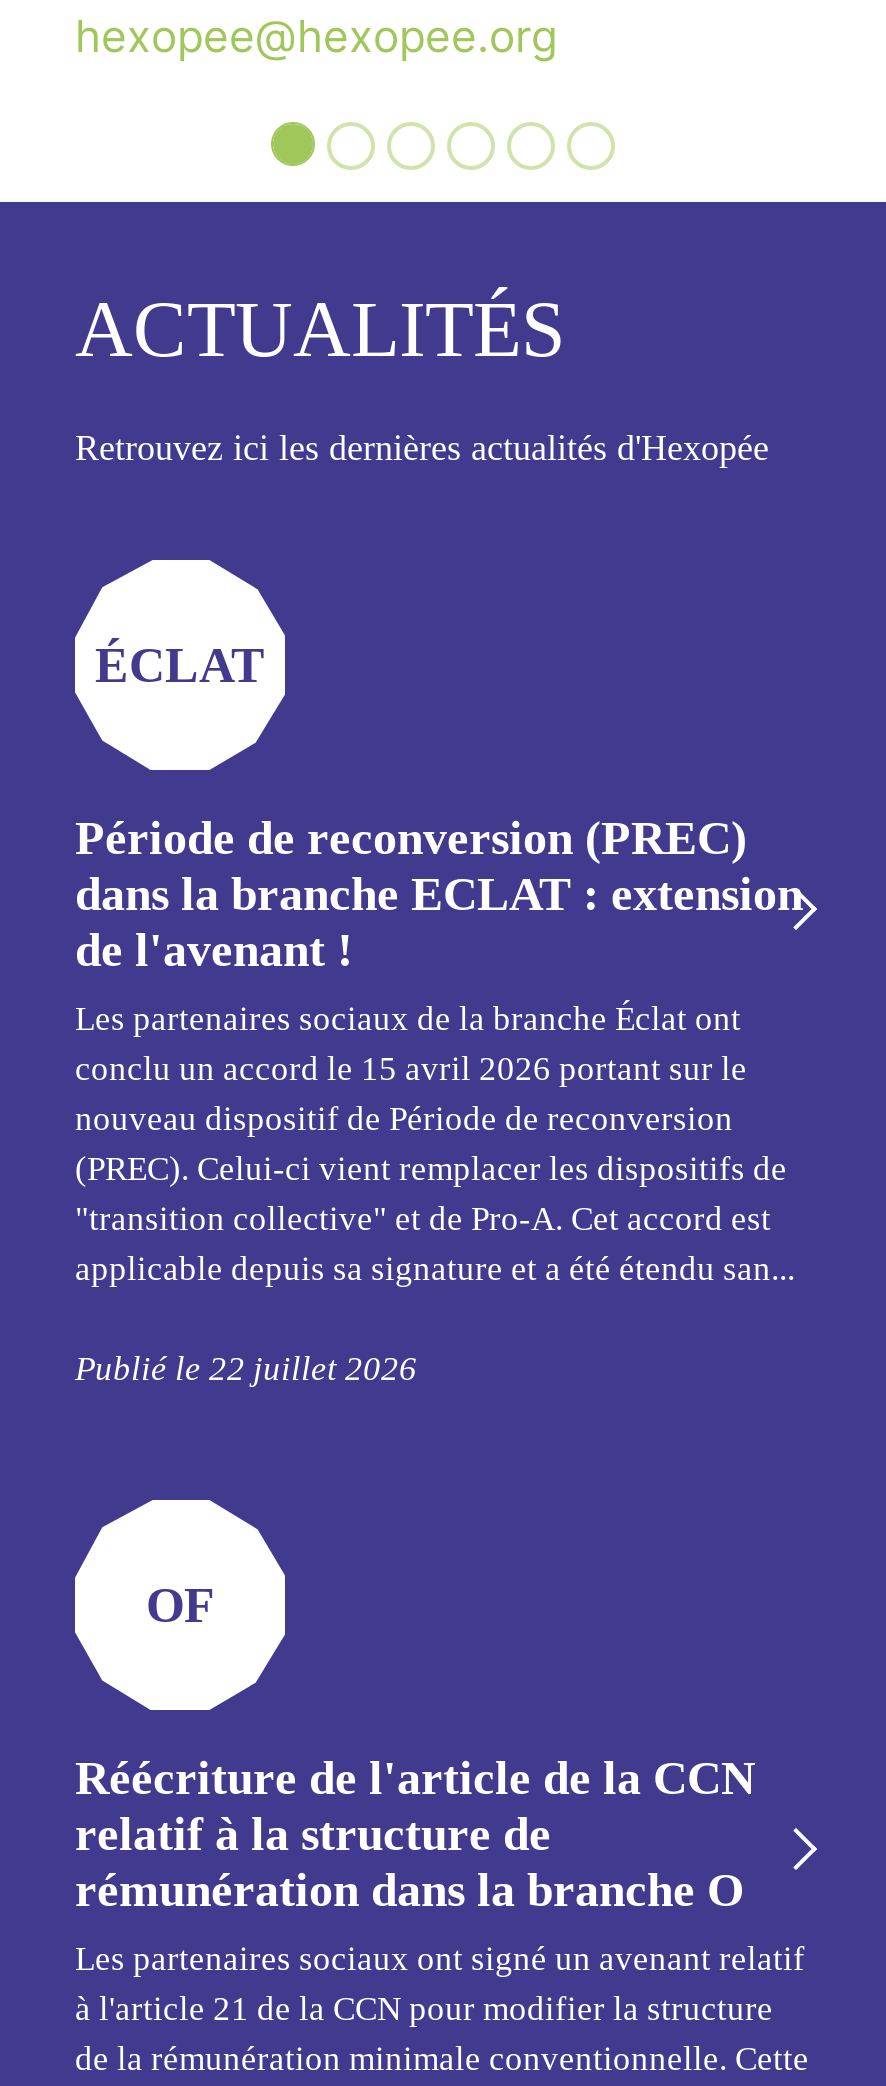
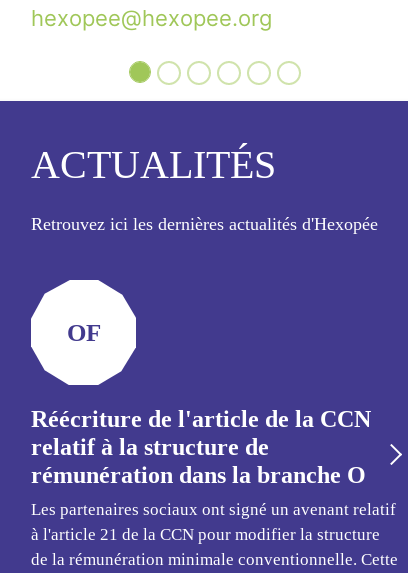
[75,638,803,1388] ÉCLAT | Période de reconversion (PREC) | dans la branche ECLAT : extension | de l'avenant ! | Les partenaires sociaux de la branche Éclat ont | conclu un accord le 15 avril 2026 portant sur le | nouveau dispositif de Période de reconversion | (PREC). Celui-ci vient remplacer les dispositifs de | "transition collective" et de Pro-A. Cet accord est | applicable depuis sa signature et a été étendu san... | Publié le 22 juillet 2026 -> none

